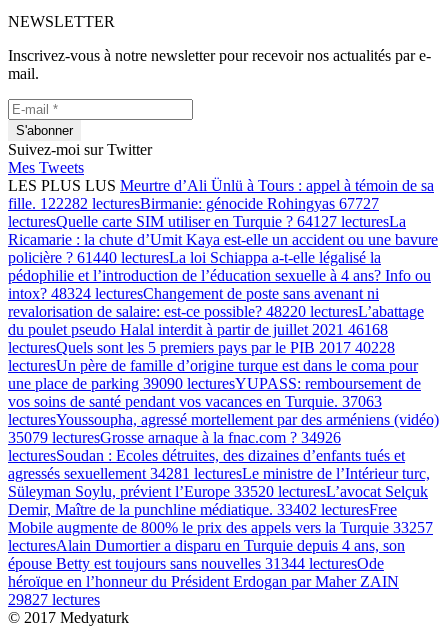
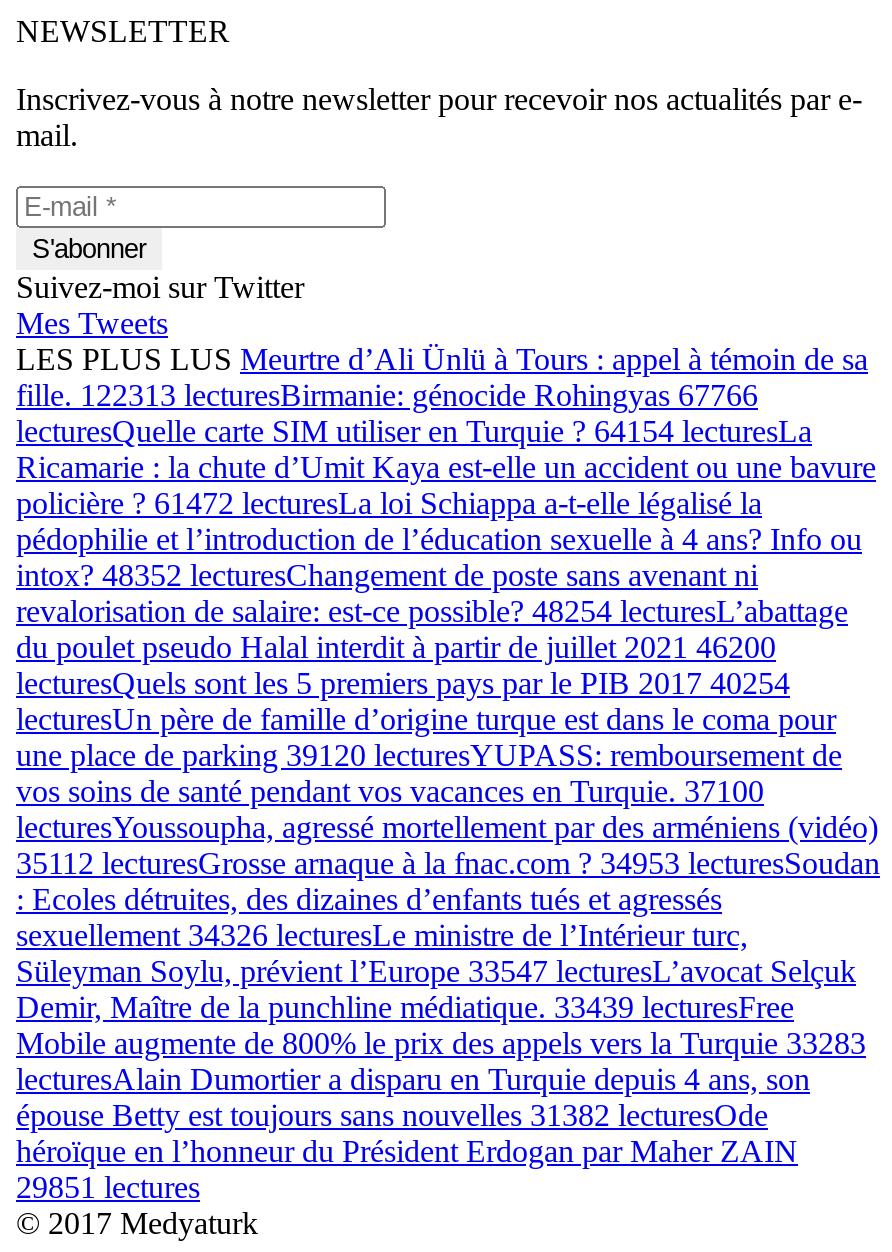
[8,195,379,212] fille. 122282 lecturesBirmanie: génocide Rohingyas 67727 -> [16,378,758,412] fille. 122313 lecturesBirmanie: génocide Rohingyas 67766
[8,213,406,230] lecturesQuelle carte SIM utiliser en Turquie ? 64127 lecturesLa -> [16,414,812,448] lecturesQuelle carte SIM utiliser en Turquie ? 64154 lecturesLa
[8,249,381,266] policière ? 61440 lecturesLa loi Schiappa a-t-elle légalisé la -> [16,486,762,520] policière ? 61472 lecturesLa loi Schiappa a-t-elle légalisé la
[8,285,379,302] intox? 48324 lecturesChangement de poste sans avenant ni -> [16,558,758,592] intox? 48352 lecturesChangement de poste sans avenant ni
[8,303,424,320] revalorisation de salaire: est-ce possible? 48220 lecturesL’abattage -> [16,594,848,628] revalorisation de salaire: est-ce possible? 48254 lecturesL’abattage
[8,321,388,338] du poulet pseudo Halal interdit à partir de juillet 2021 46168 -> [16,630,776,664] du poulet pseudo Halal interdit à partir de juillet 2021 46200
[8,339,395,356] lecturesQuels sont les 5 premiers pays par le PIB 2017 40228 -> [16,666,790,700] lecturesQuels sont les 5 premiers pays par le PIB 2017 40254
[8,375,421,392] une place de parking 39090 lecturesYUPASS: remboursement de -> [16,738,842,772] une place de parking 39120 lecturesYUPASS: remboursement de
[8,393,382,410] vos soins de santé pendant vos vacances en Turquie. 37063 -> [16,774,764,808] vos soins de santé pendant vos vacances en Turquie. 37100
[8,429,433,536] 35079 lecturesGrosse arnaque à la fnac.com ? 34926 | lecturesSoudan : Ecoles détruites, des dizaines d’enfants tués et | agressés sexuellement 34281 lecturesLe ministre de l’Intérieur turc, | Süleyman Soylu, prévient l’Europe 33520 lecturesL’avocat Selçuk | Demir, Maître de la punchline médiatique. 33402 lecturesFree | Mobile augmente de 800% le prix des appels vers la Turquie 33257 -> [16,846,880,1060] 35112 lecturesGrosse arnaque à la fnac.com ? 34953 lecturesSoudan | : Ecoles détruites, des dizaines d’enfants tués et agressés | sexuellement 34326 lecturesLe ministre de l’Intérieur turc, | Süleyman Soylu, prévient l’Europe 33547 lecturesL’avocat Selçuk | Demir, Maître de la punchline médiatique. 33439 lecturesFree | Mobile augmente de 800% le prix des appels vers la Turquie 33283
[8,555,384,572] épouse Betty est toujours sans nouvelles 31344 lecturesOde -> [16,1098,768,1132] épouse Betty est toujours sans nouvelles 31382 lecturesOde
[8,591,100,608] 29827 lectures -> [16,1170,200,1204] 29851 lectures

